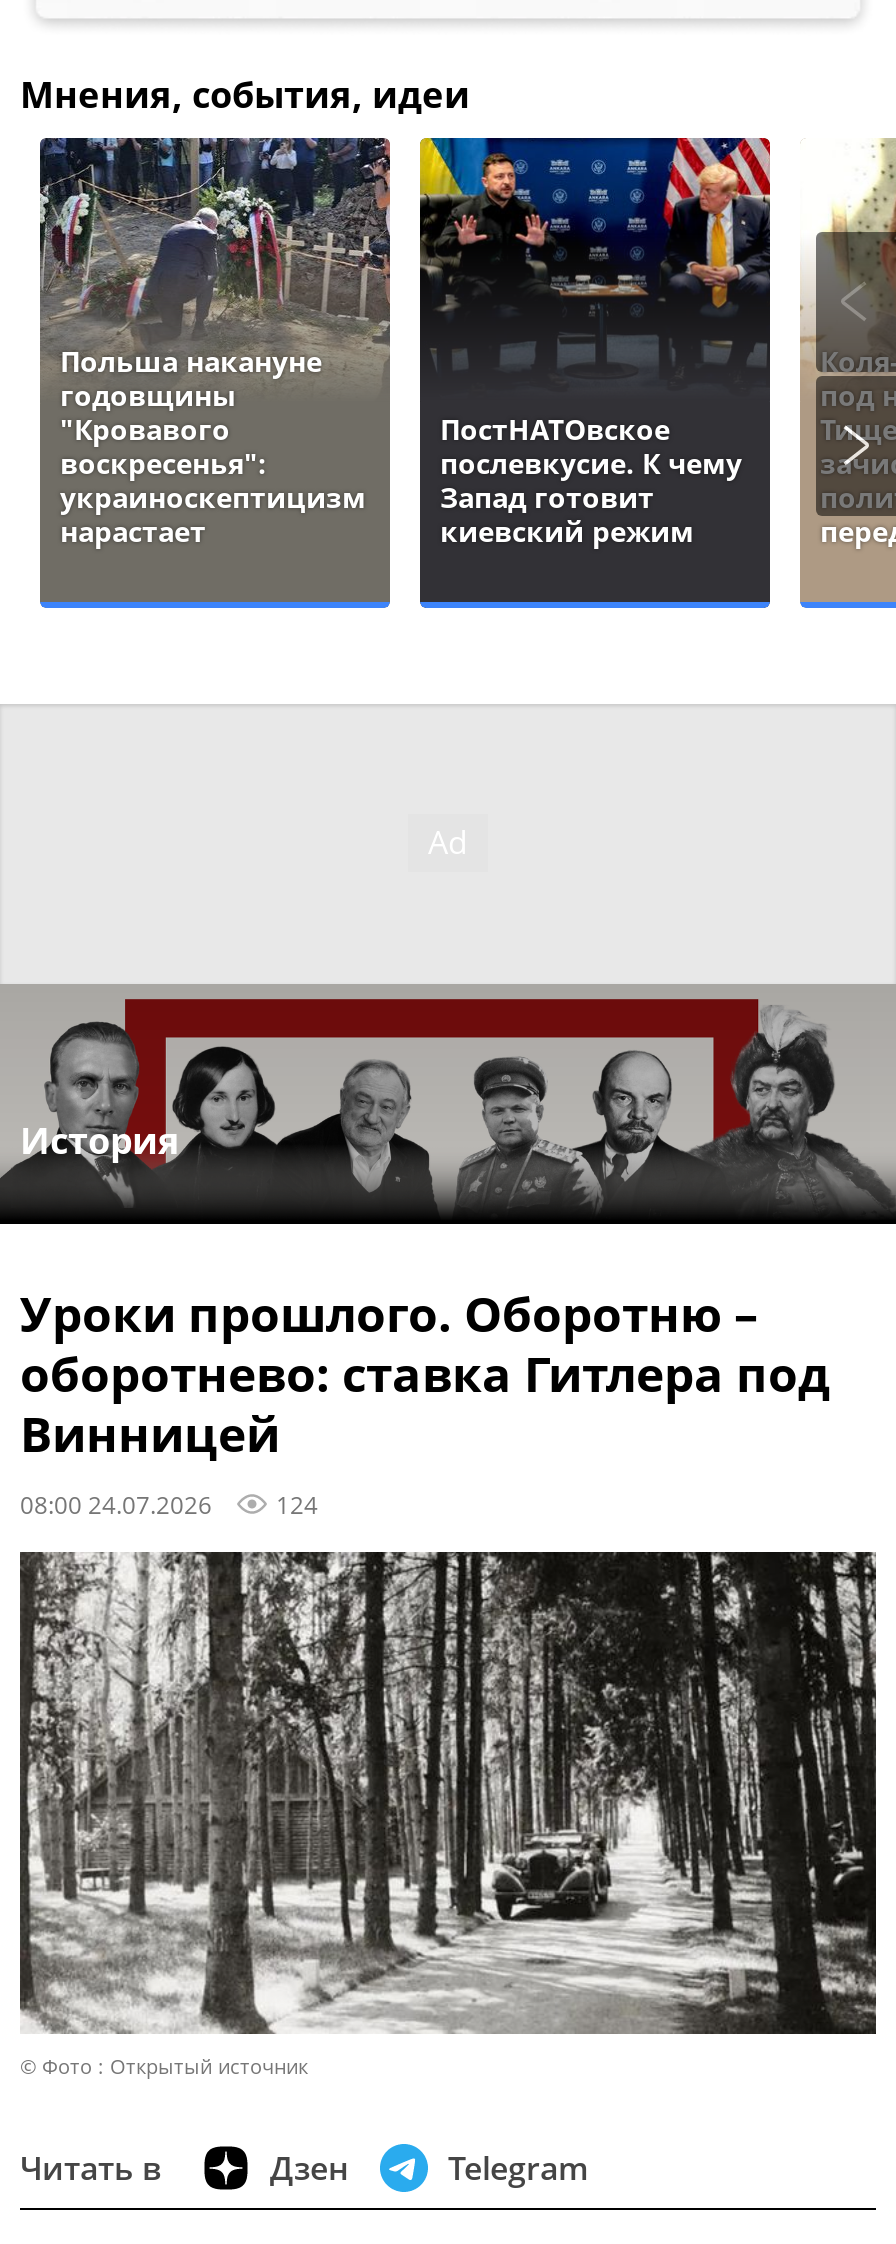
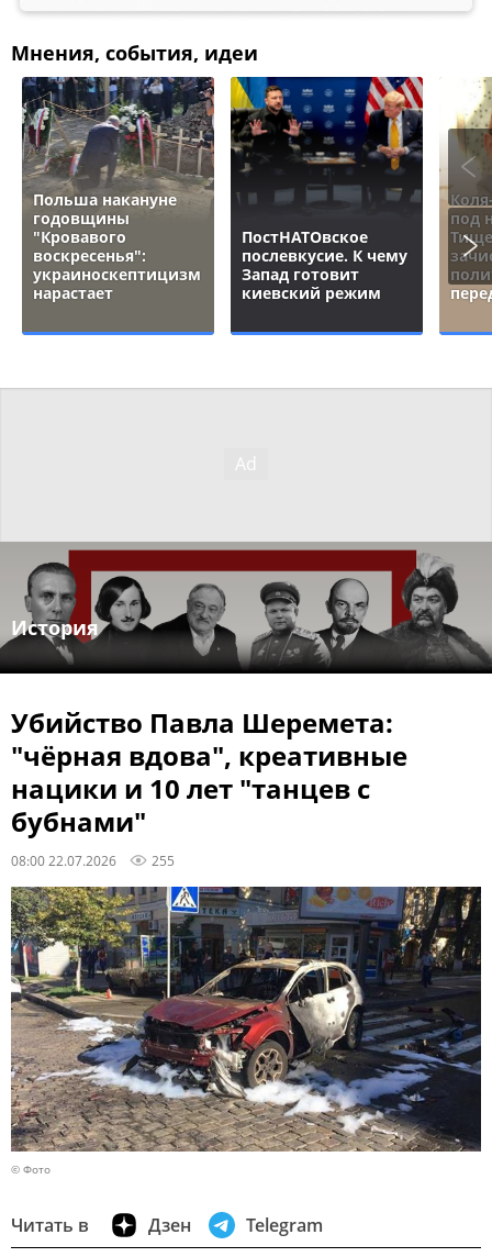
[20,1281,830,1521] Уроки прошлого. Оборотню – | оборотнево: ставка Гитлера под | Винницей | 08:00 24.07.2026 | 124 -> [11,705,407,869] Убийство Павла Шеремета: | "чёрная вдова", креативные | нацики и 10 лет "танцев с | бубнами" | 08:00 22.07.2026 | 255
[20,1550,876,2080] [image] | © Фото : Открытый источник -> [11,886,481,1177] [image] | © Фото

